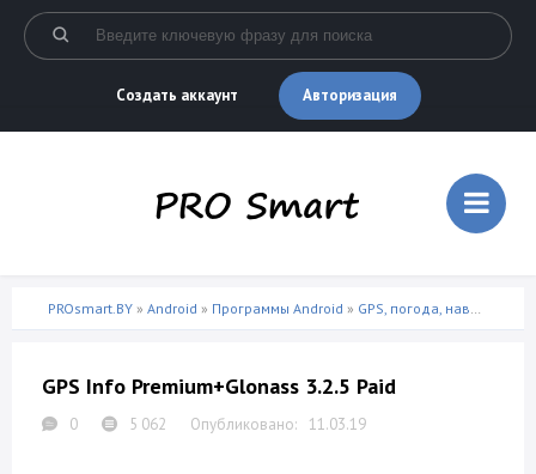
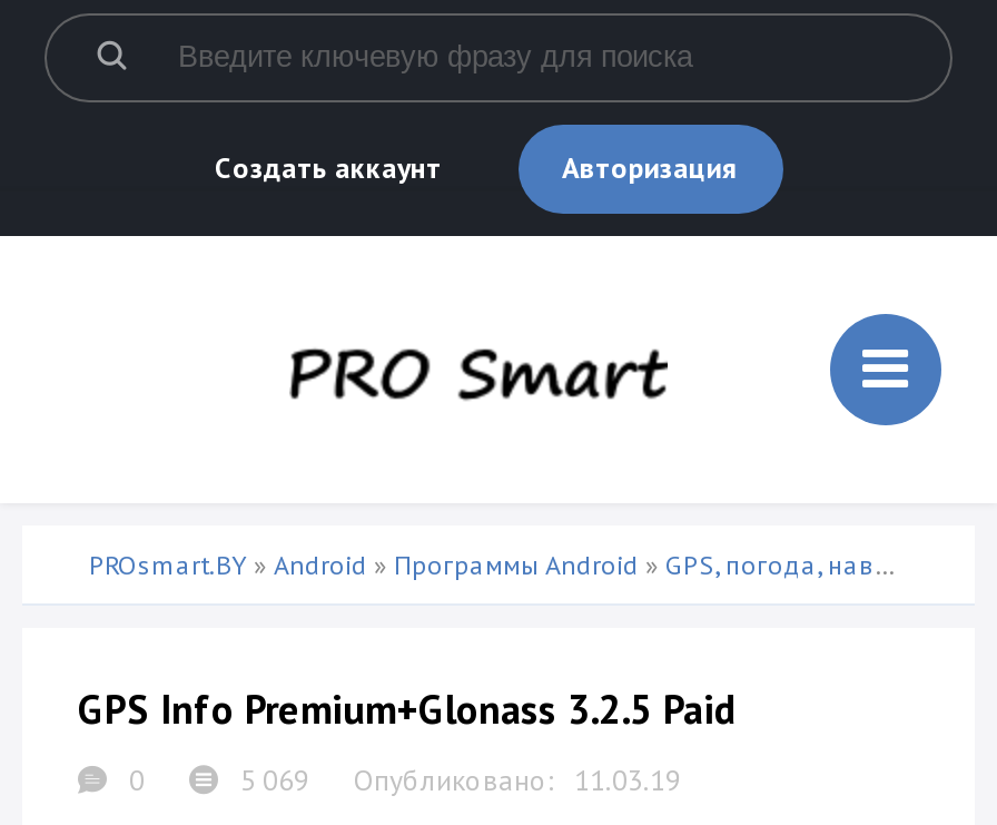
[129,414,166,434] 5 062 -> [240,762,309,799] 5 069

